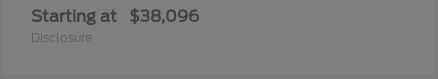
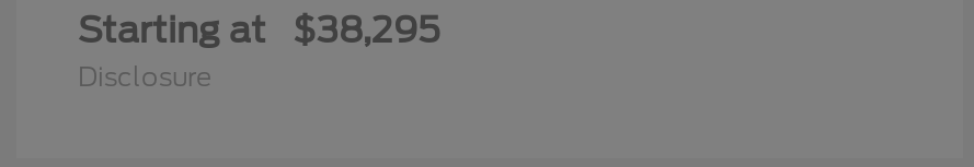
[31,7,199,26] Starting at $38,096 -> [78,9,439,51] Starting at $38,295

